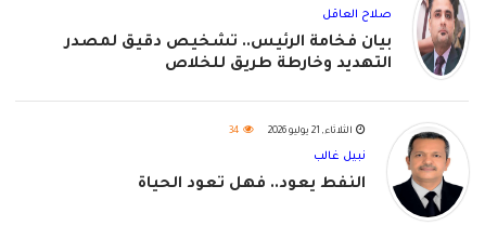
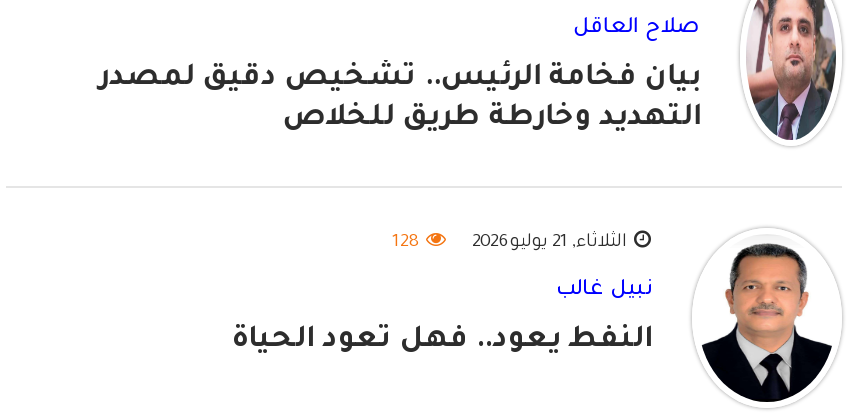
[229,127,239,138] 34 -> [392,235,418,255] 128

